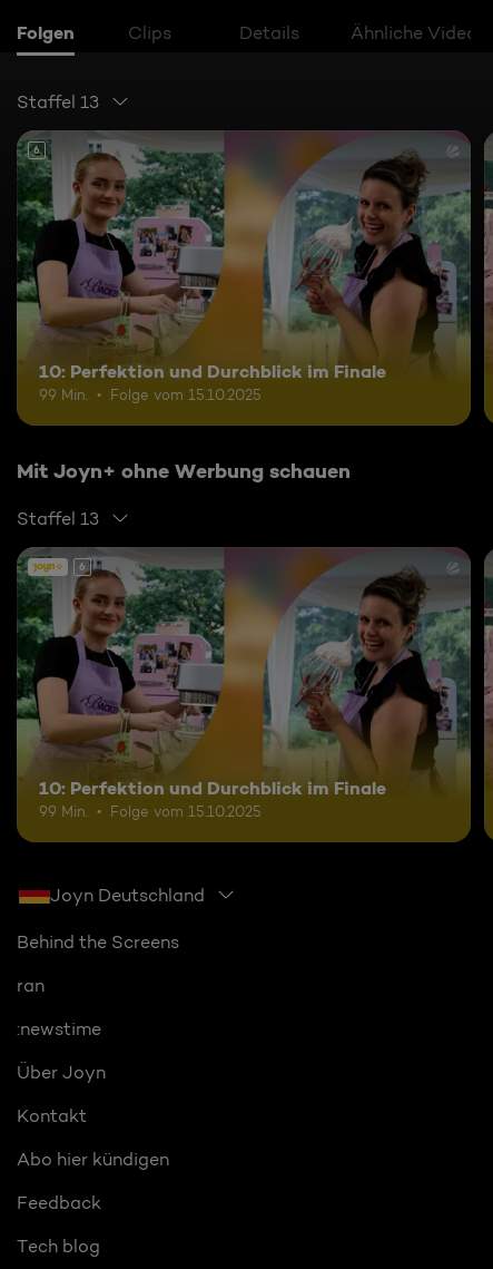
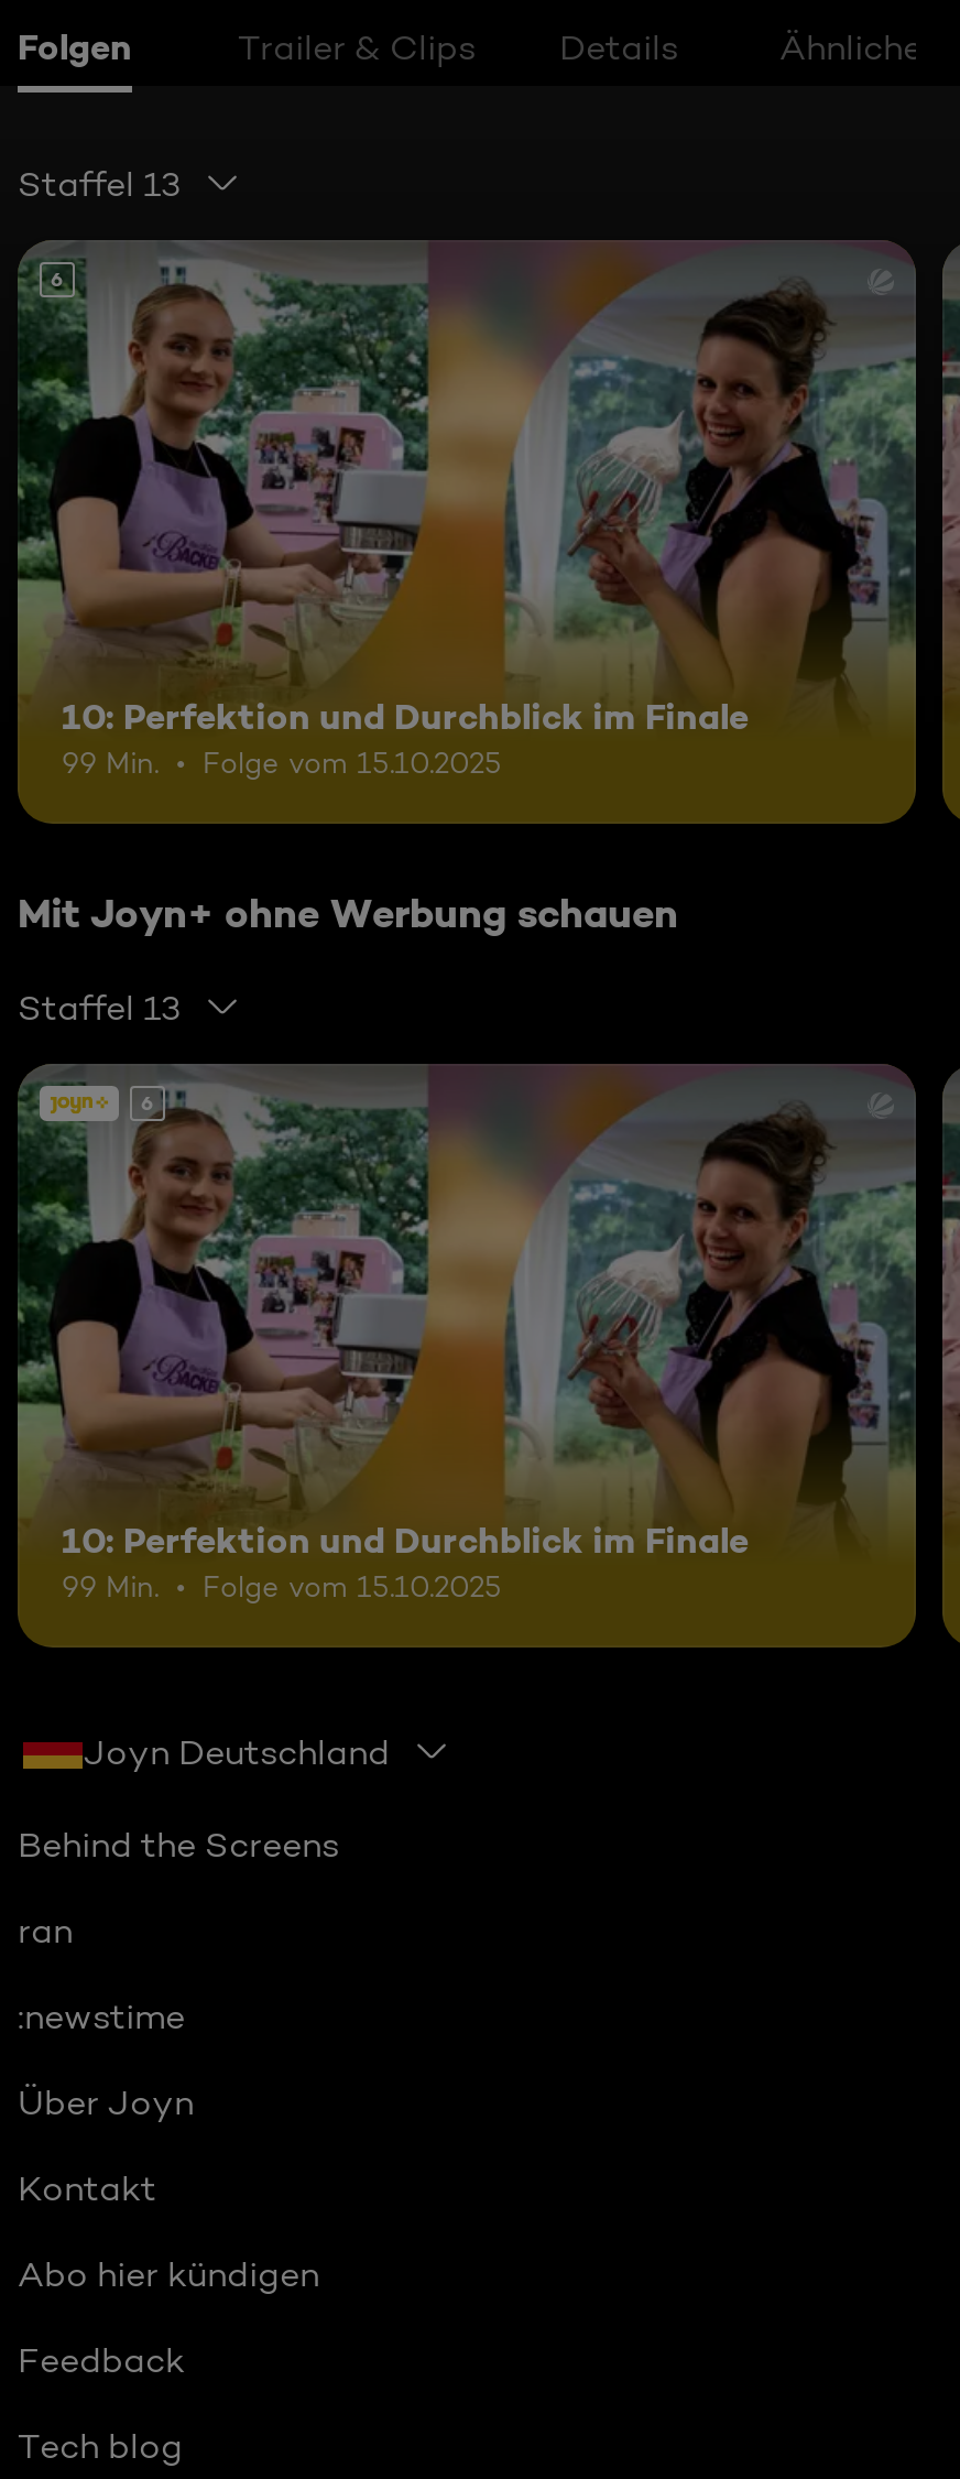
[128,22,171,43] Clips -> [238,26,476,68] Trailer & Clips

